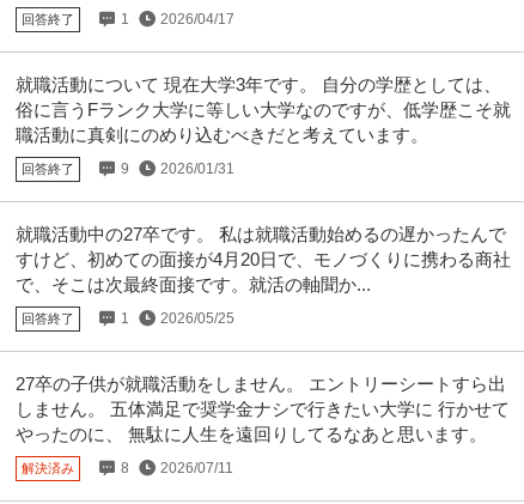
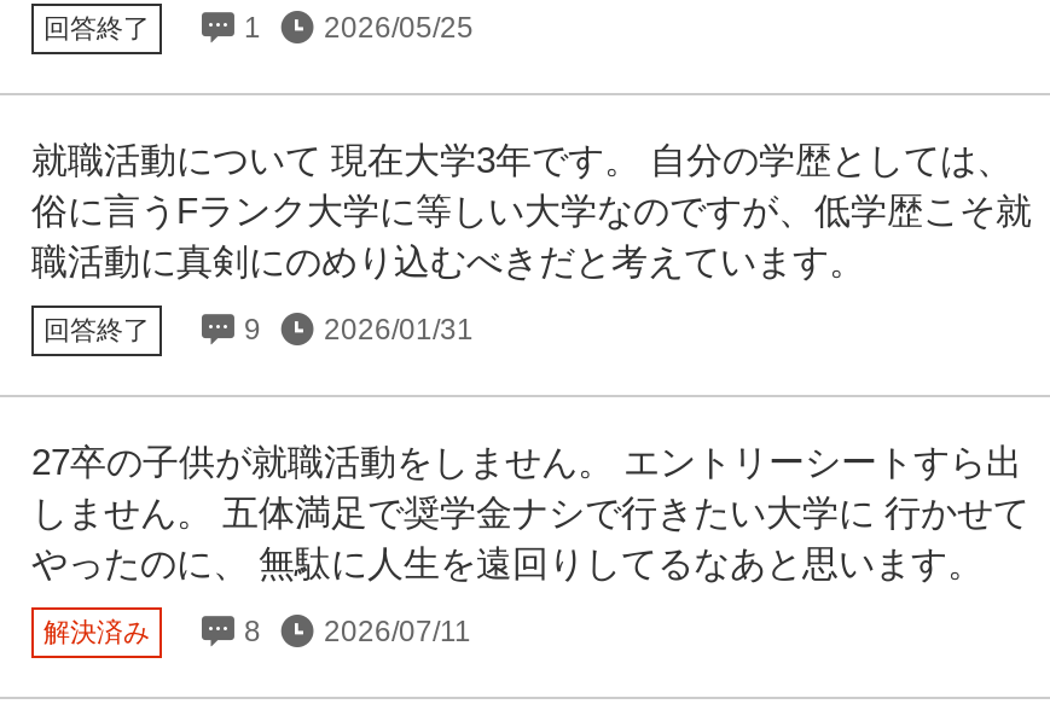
[121,11,234,28] 1 2026/04/17 -> [244,12,474,45] 1 2026/05/25
[16,224,511,327] 就職活動中の27卒です。 私は就職活動始めるの遅かったんで | すけど、初めての面接が4月20日で、モノづくりに携わる商社 | で、そこは次最終面接です。就活の軸聞か... | 回答終了 | 1 | 2026/05/25 -> none

